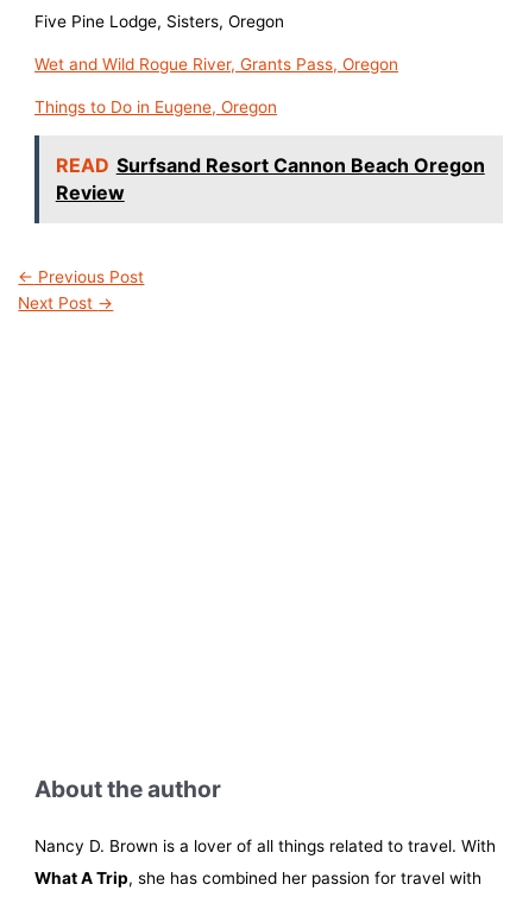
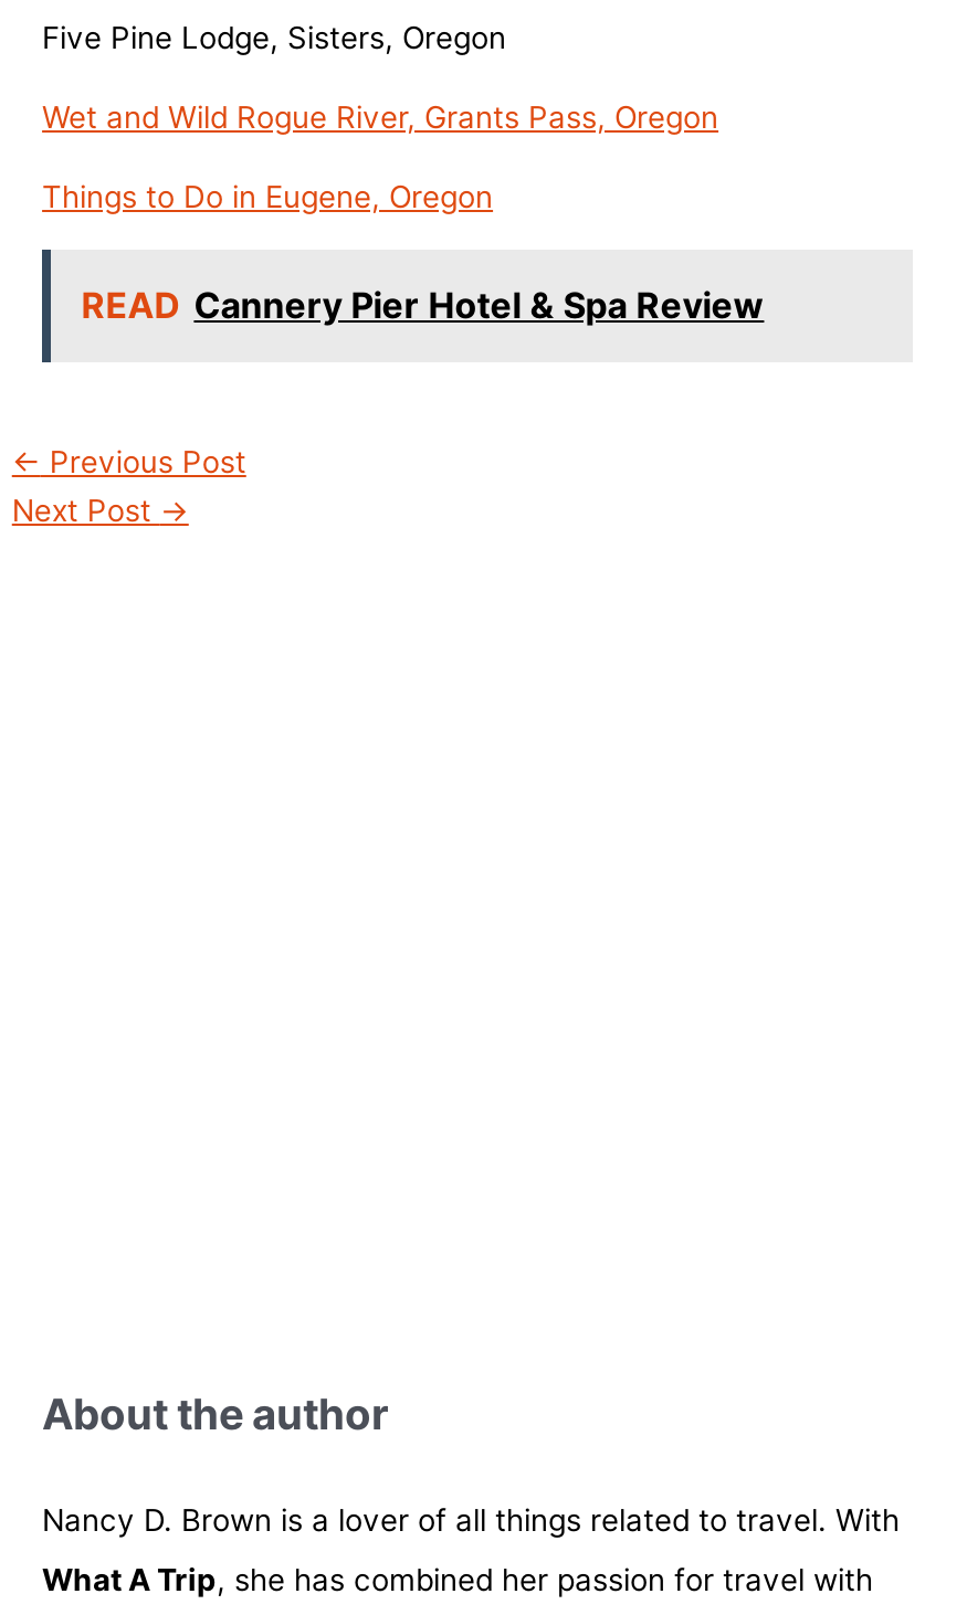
[56,153,485,204] READ Surfsand Resort Cannon Beach Oregon | Review -> [81,283,764,327] READ Cannery Pier Hotel & Spa Review

